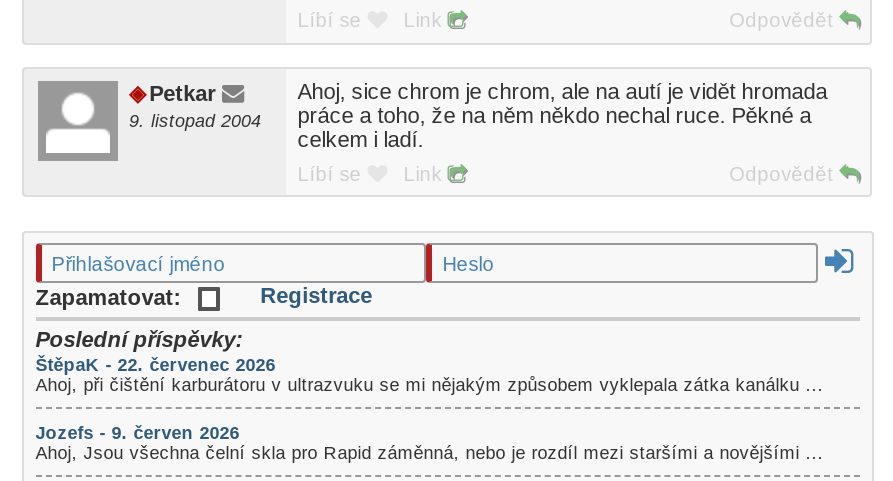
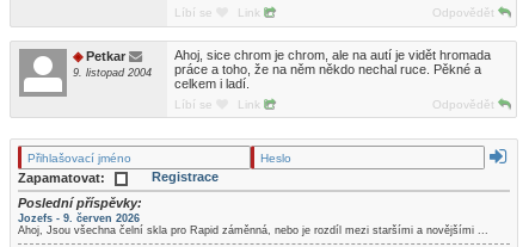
[36,355,824,395] ŠtěpaK - 22. červenec 2026 | Ahoj, při čištění karburátoru v ultrazvuku se mi nějakým způsobem vyklepala zátka kanálku ... -> none

